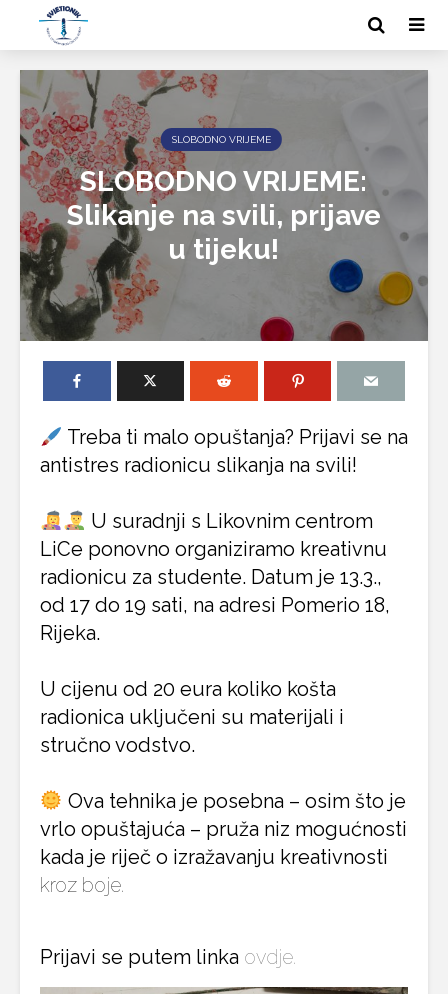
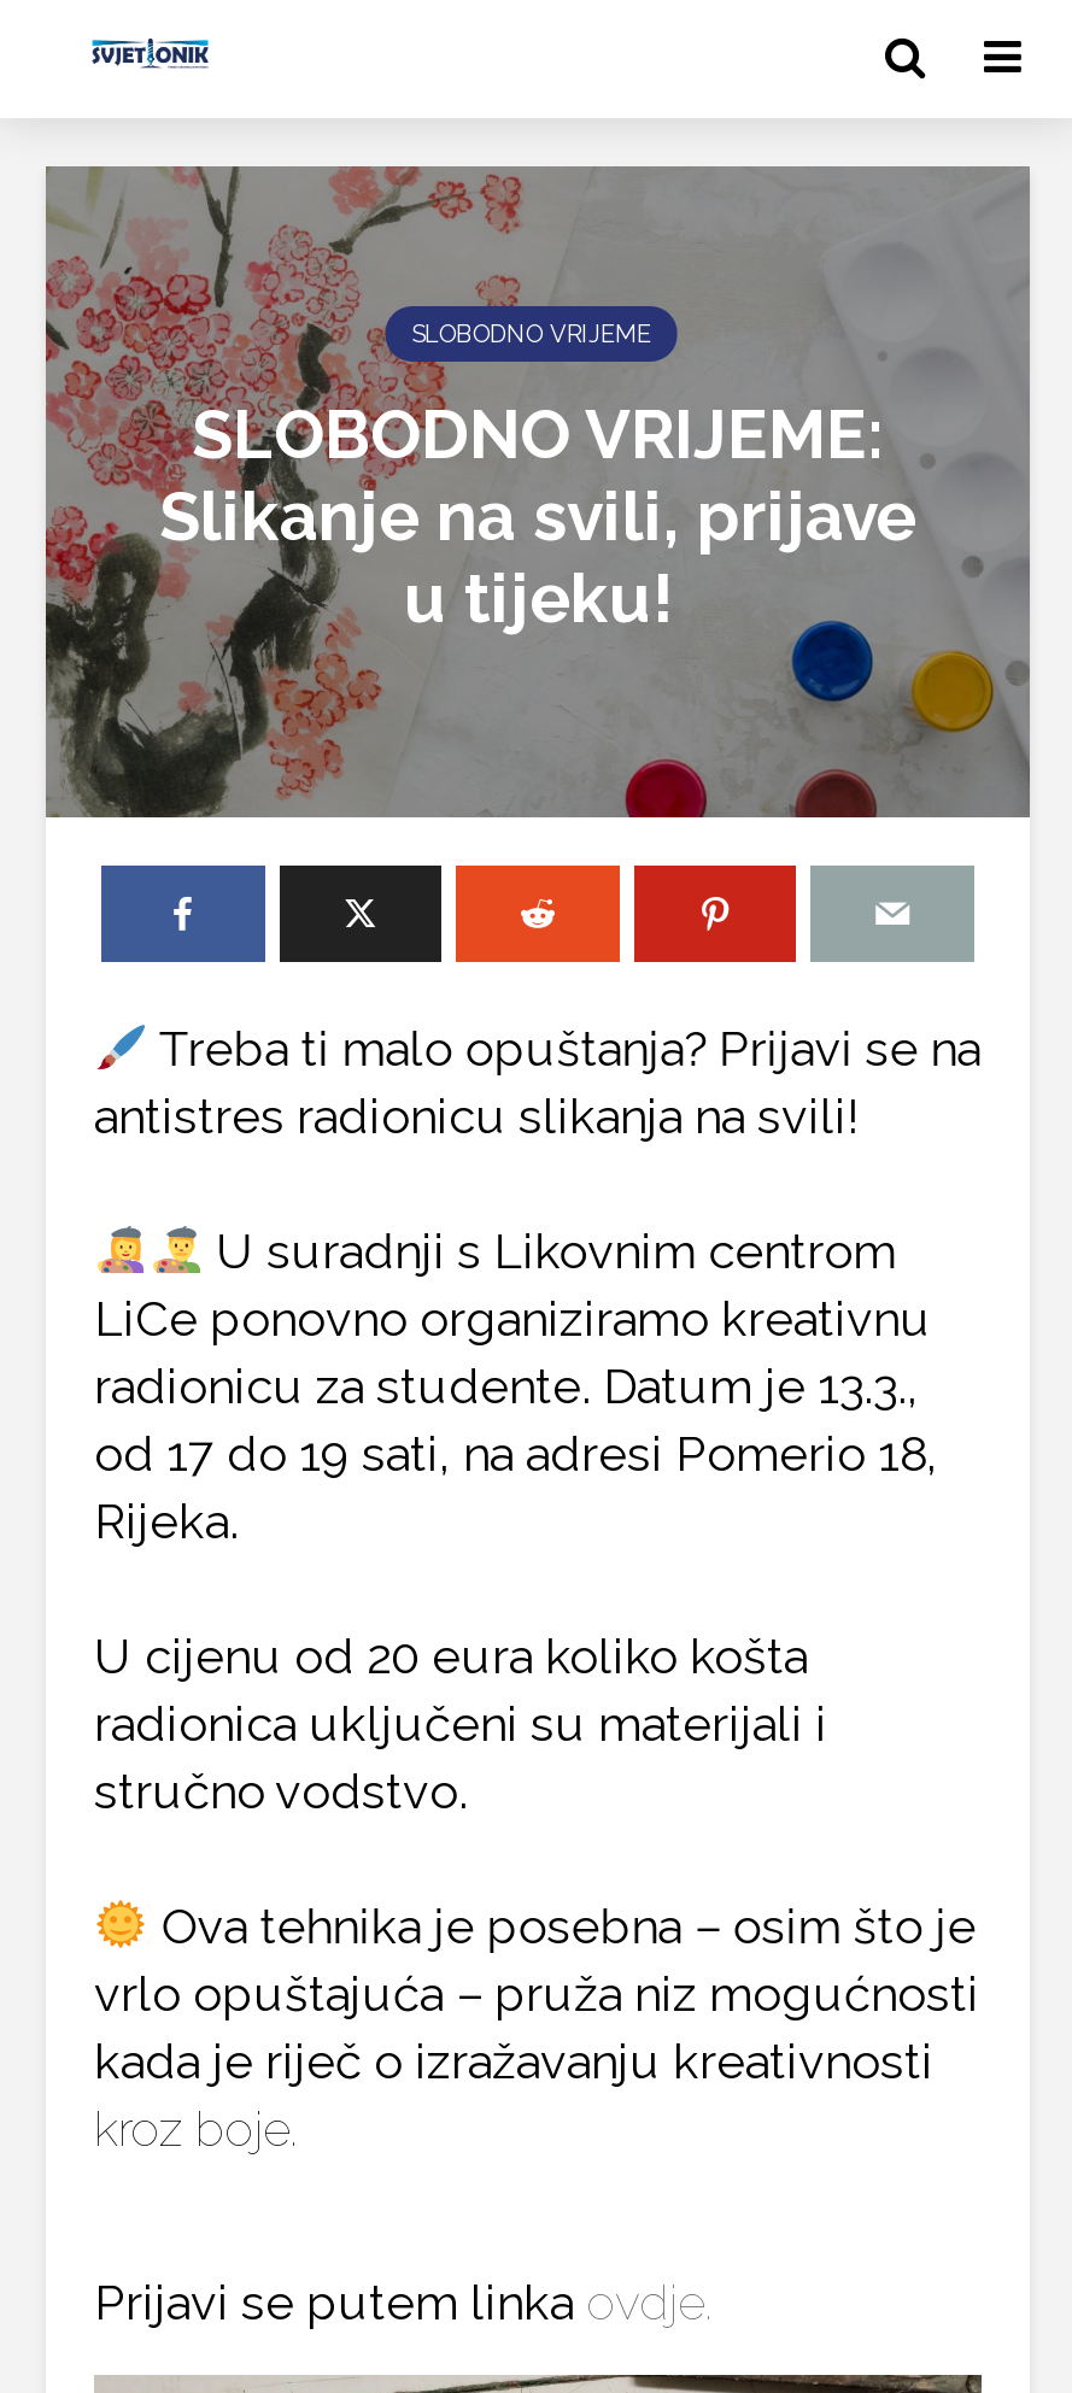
[40,5,87,46] [image] -> [92,12,210,106] [image]

